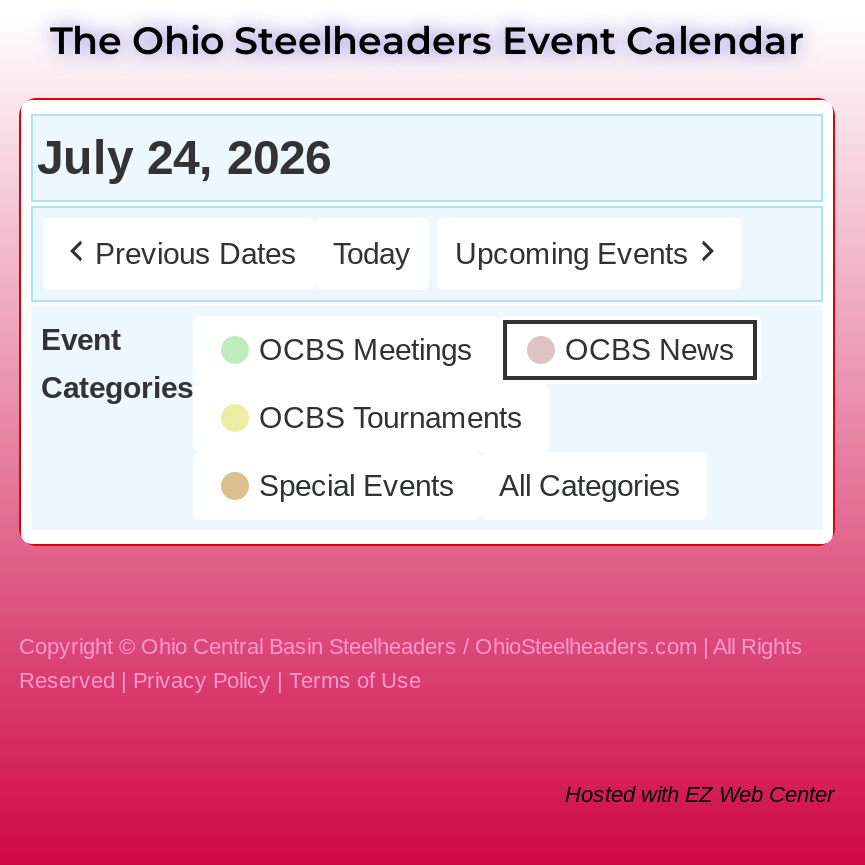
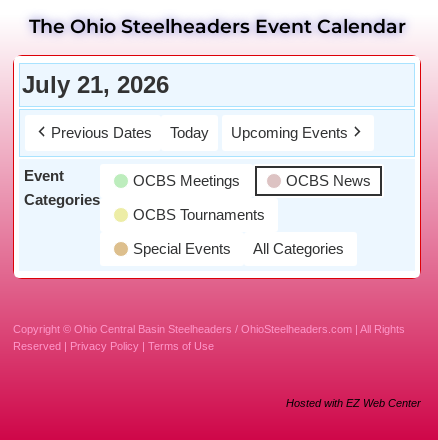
[37,129,331,183] July 24, 2026 -> [22,71,169,98] July 21, 2026

